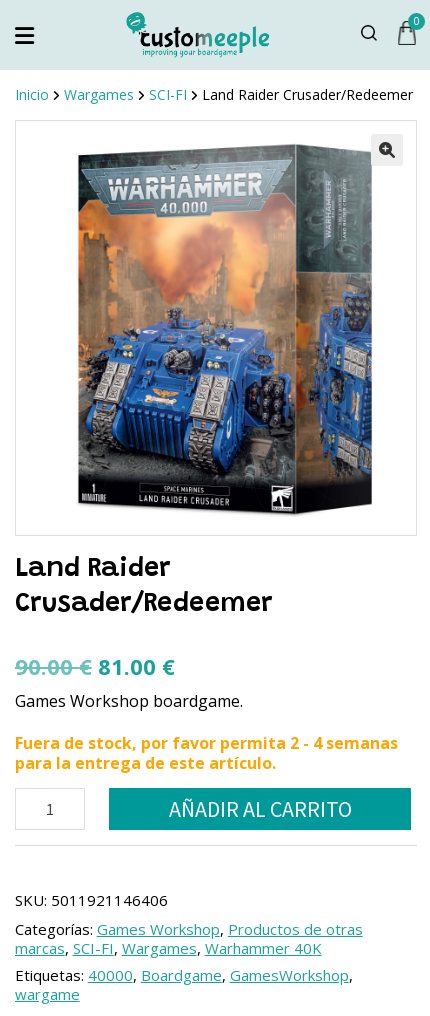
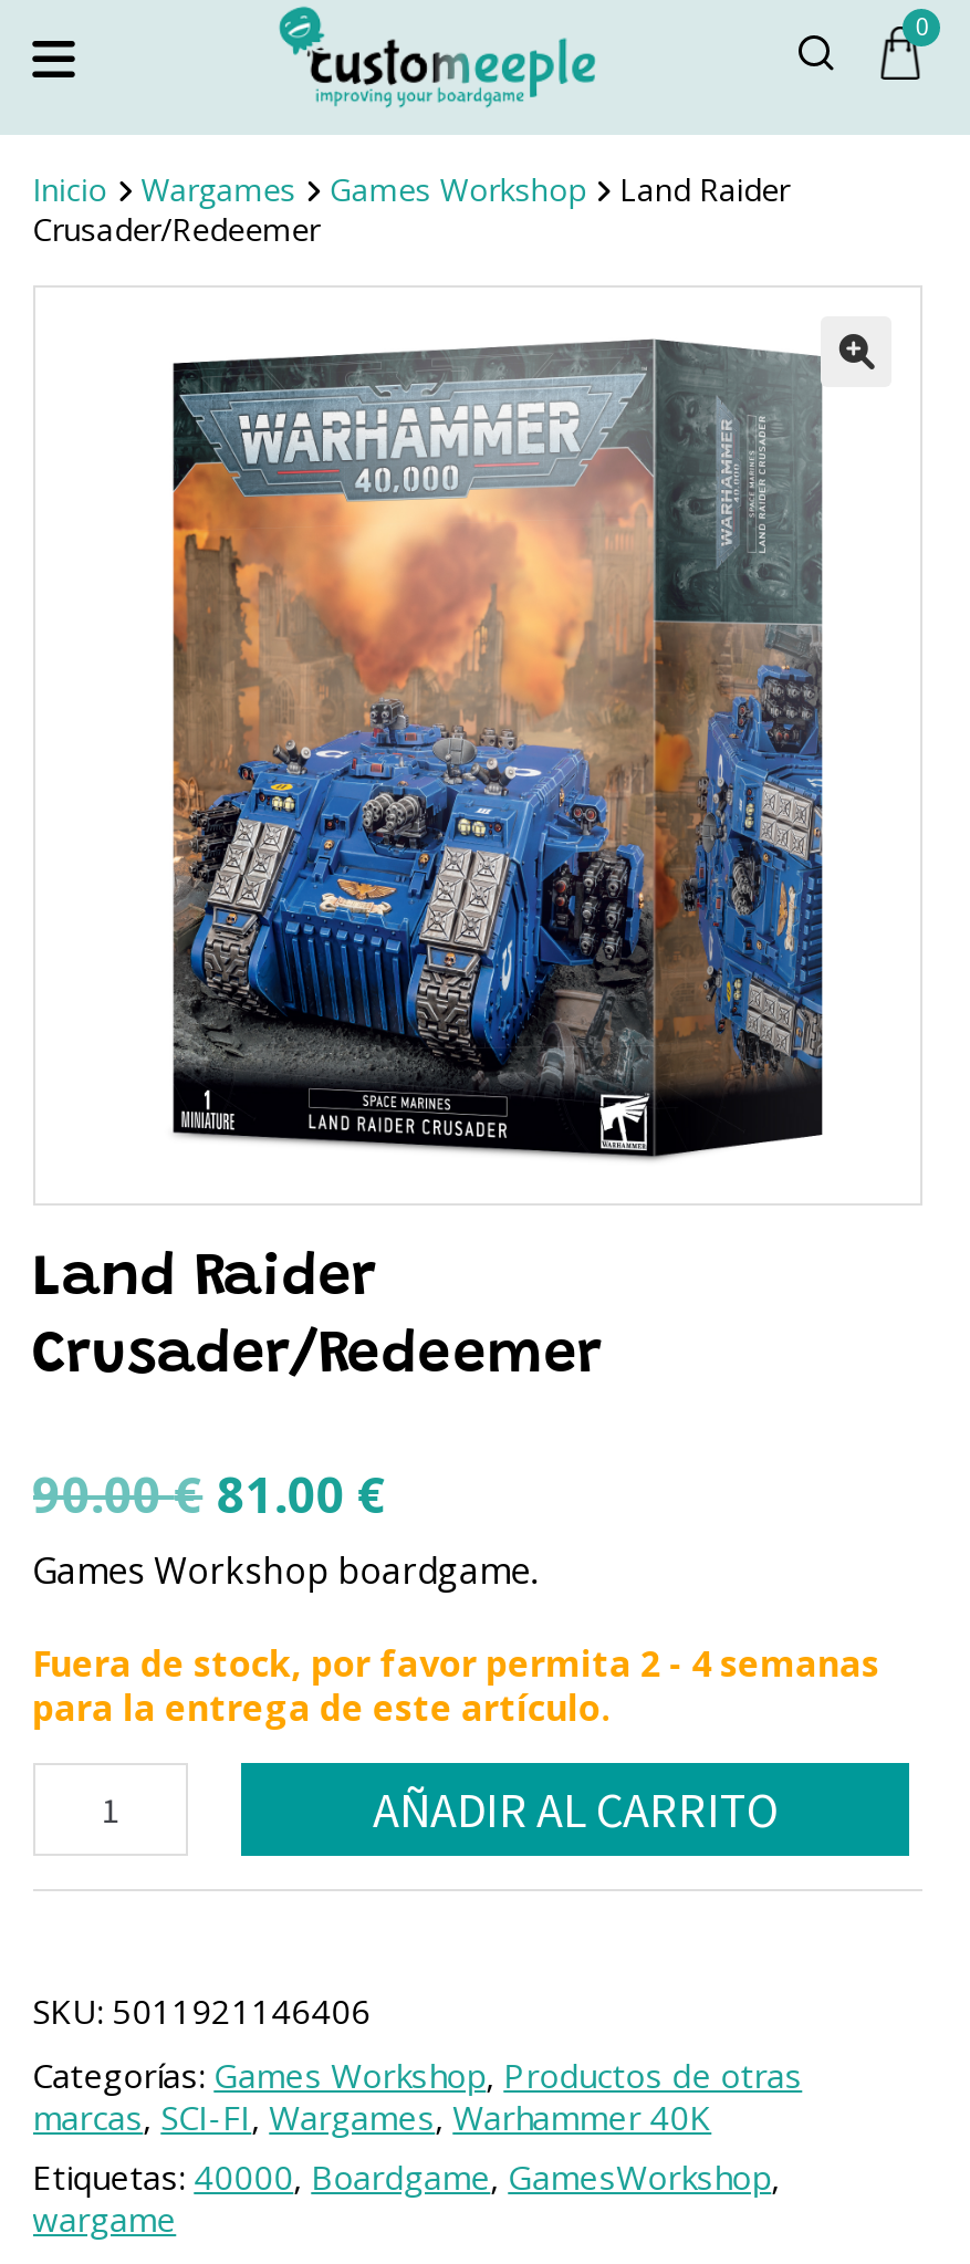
[149,85,413,104] SCI-FI | Land Raider Crusader/Redeemer -> [32,169,790,251] Games Workshop | Land Raider | Crusader/Redeemer

